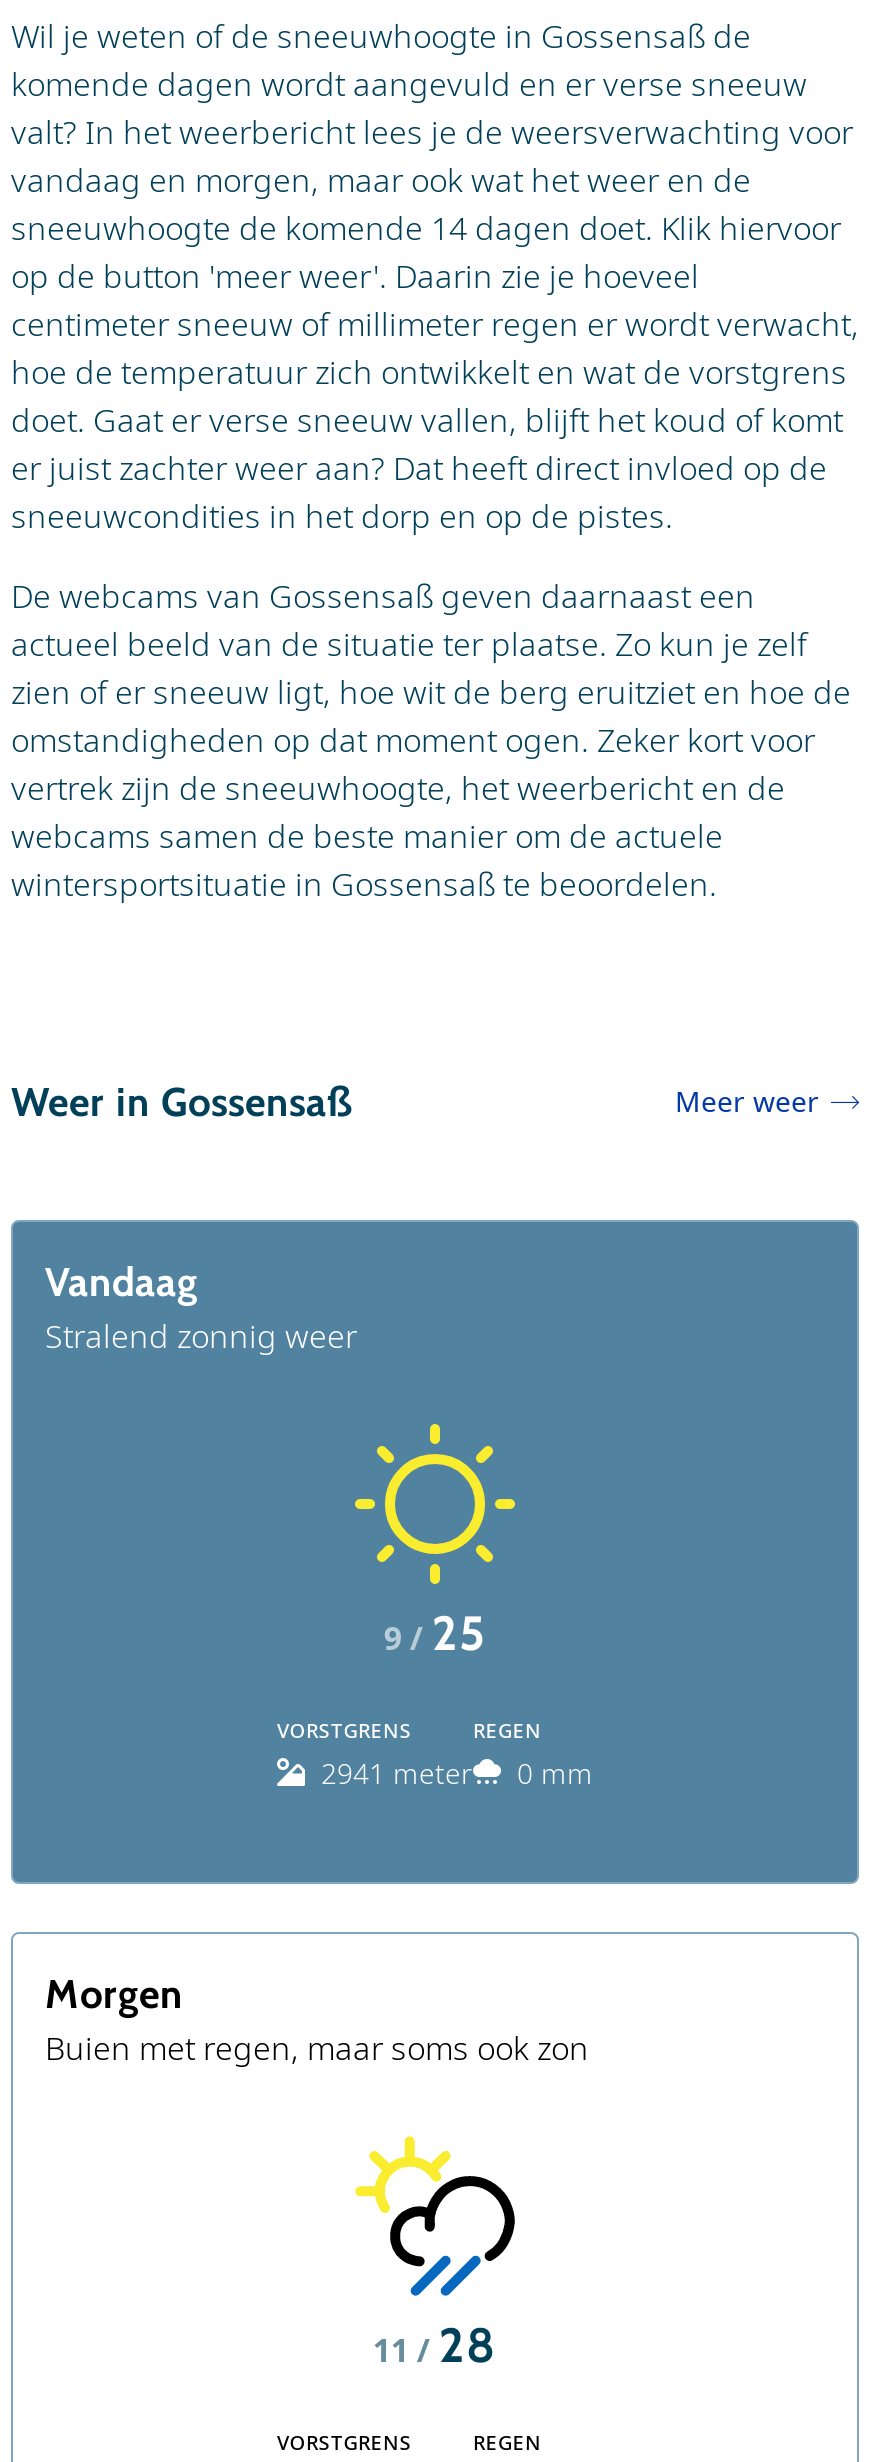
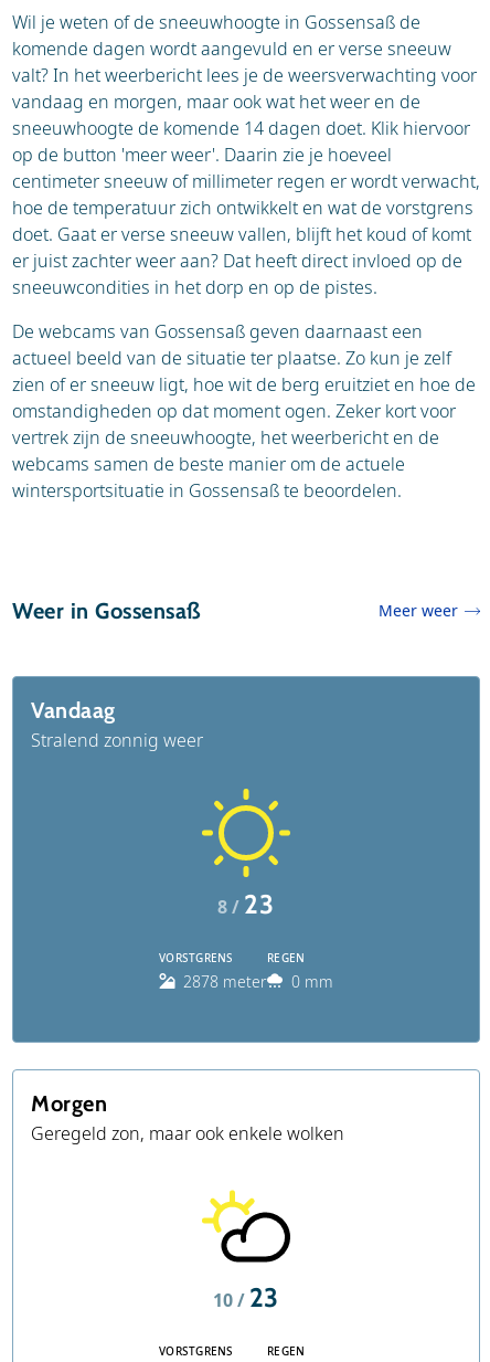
[384,1604,486,1662] 9 / 25 -> [218,888,274,920] 8 / 23
[321,1754,593,1792] 2941 meter 0 mm -> [183,971,333,992] 2878 meter 0 mm
[45,2026,589,2070] Buien met regen, maar soms ook zon -> [31,1121,344,1145] Geregeld zon, maar ook enkele wolken
[353,2134,517,2374] [image] | 11 / 28 -> [201,1182,291,1313] [image] | 10 / 23

